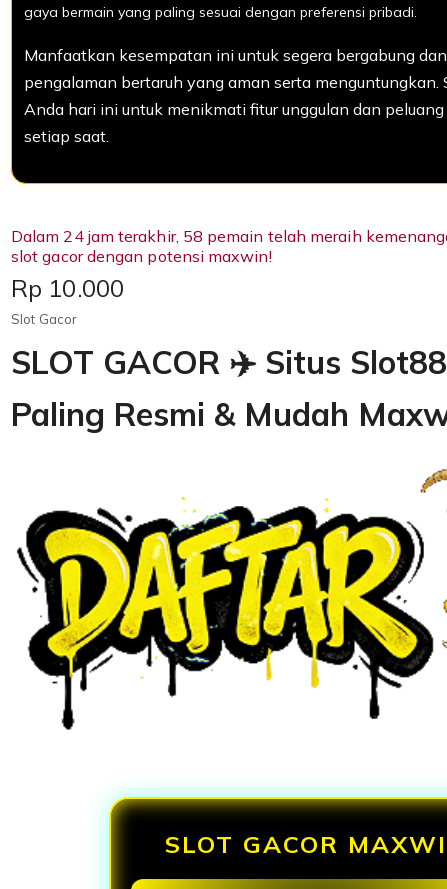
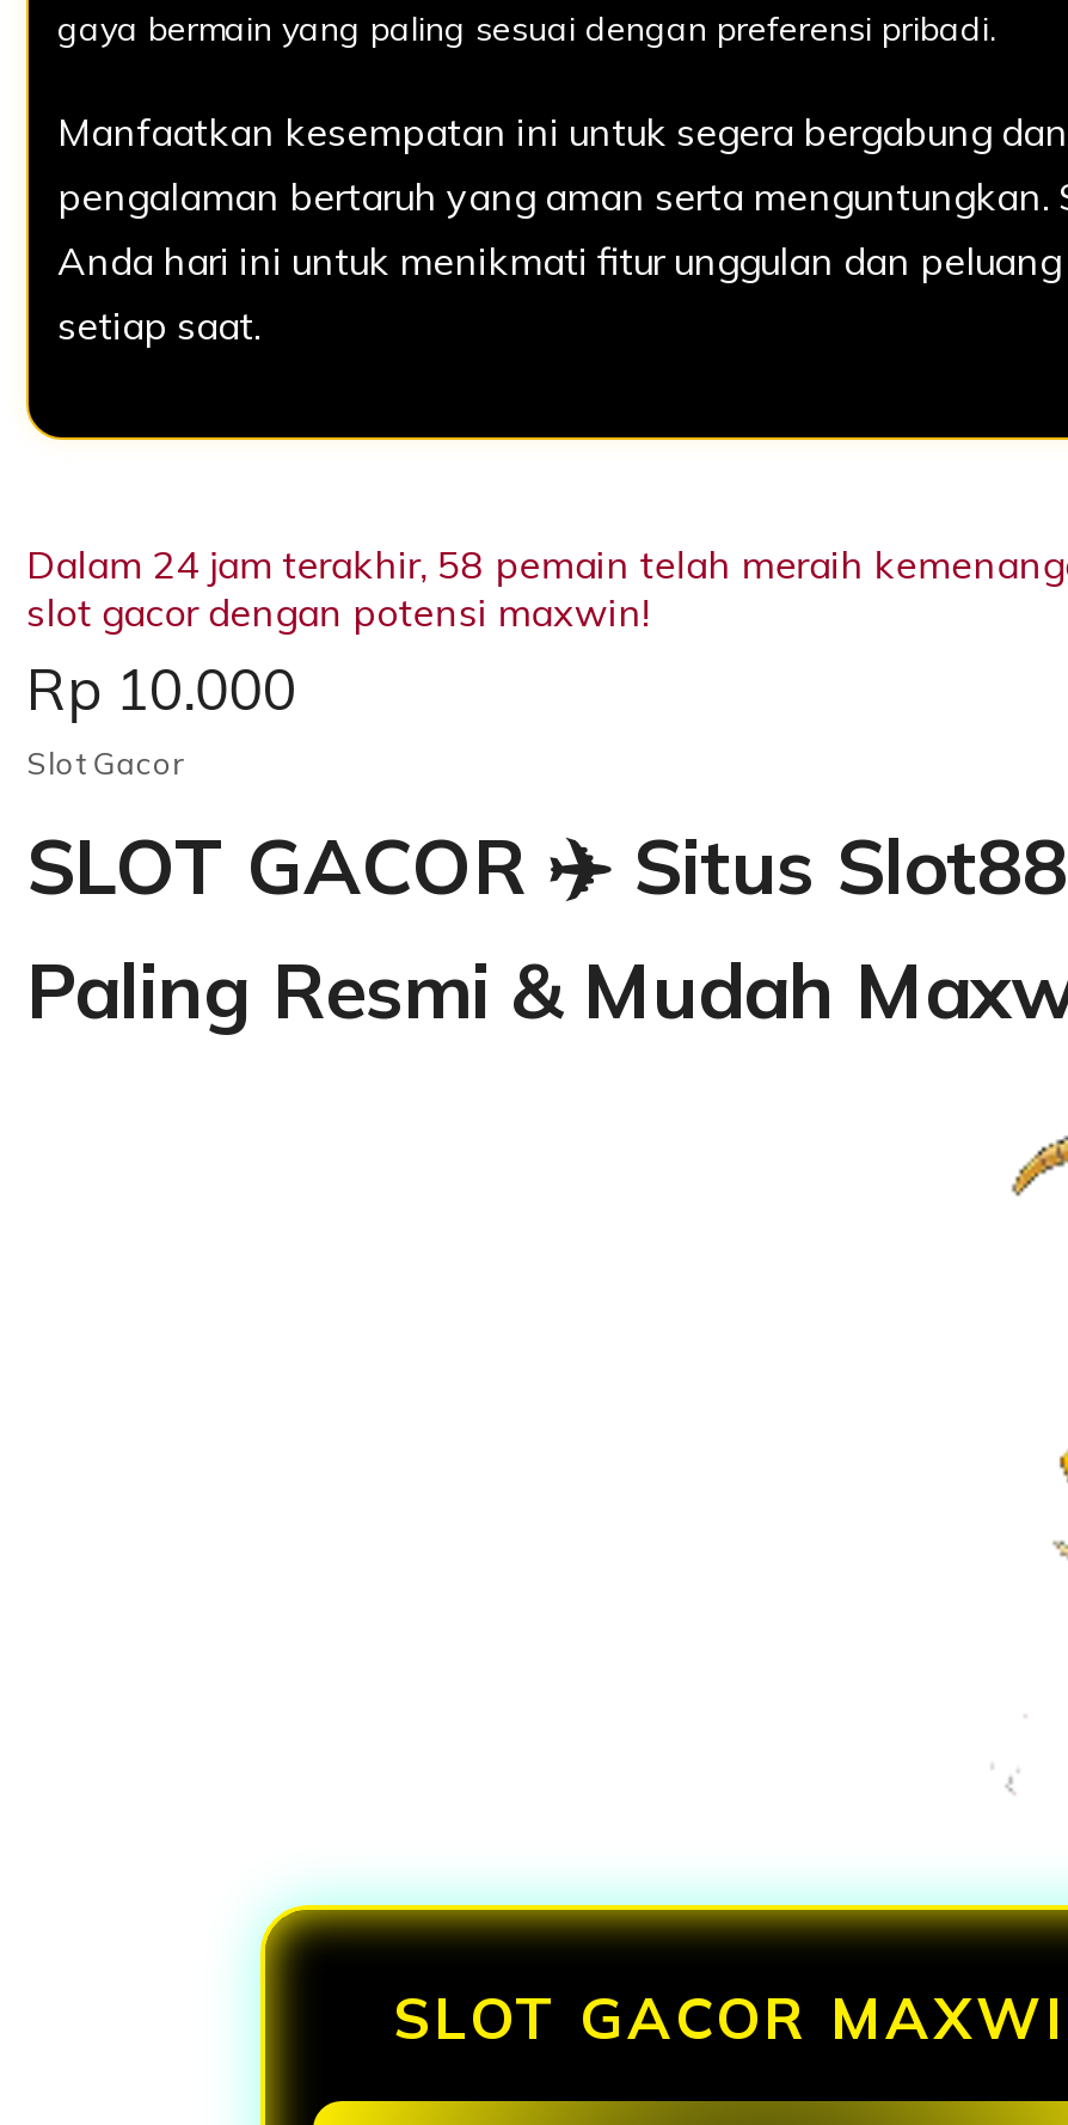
[16,468,444,731] [image] -> none

